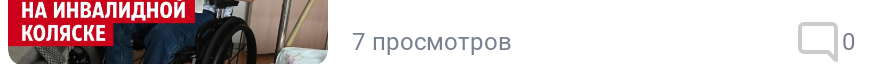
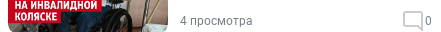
[352,28,512,56] 7 просмотров -> [180,14,253,28] 4 просмотра

